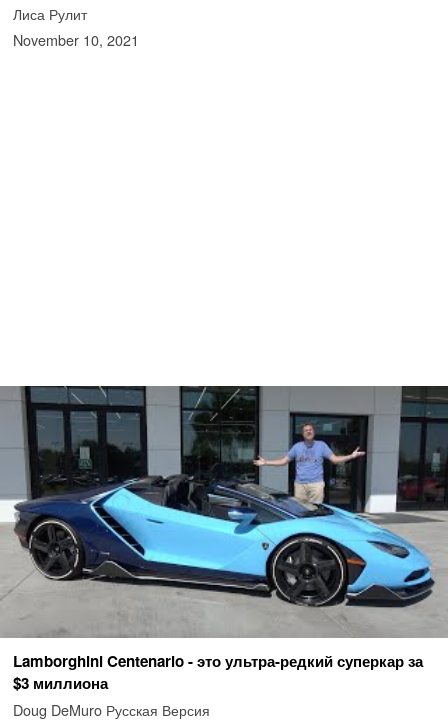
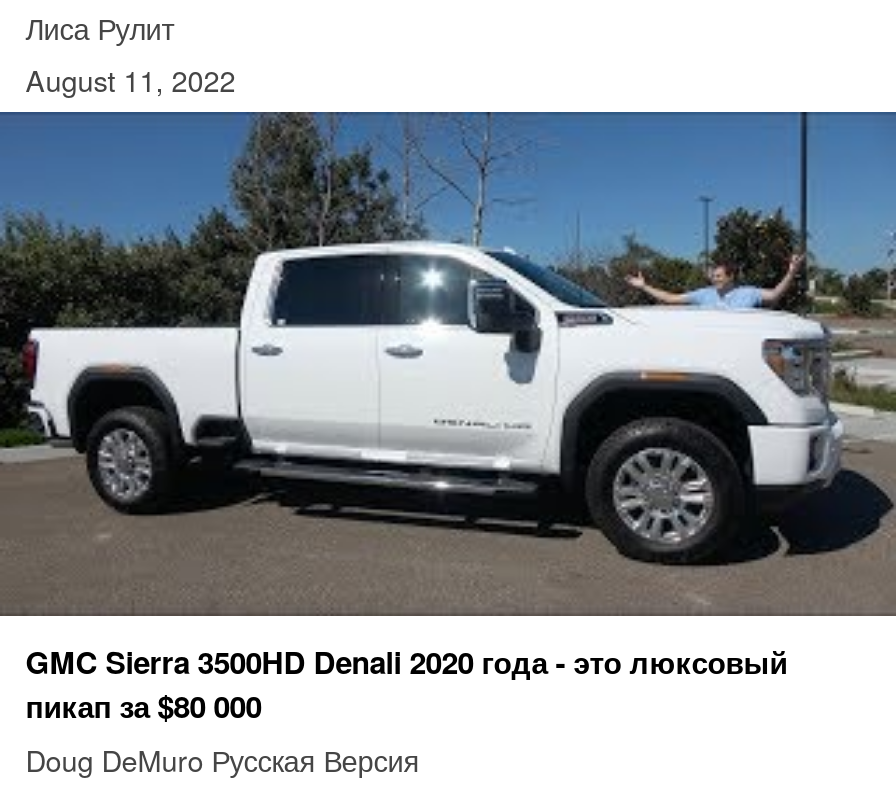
[13,29,139,50] November 10, 2021 -> [26,58,236,100] August 11, 2022
[3,385,445,694] [image] | Lamborghini Centenario - это ультра-редкий суперкар за | $3 миллиона -> [6,110,890,728] [image] | GMC Sierra 3500HD Denali 2020 года - это люксовый | пикап за $80 000

